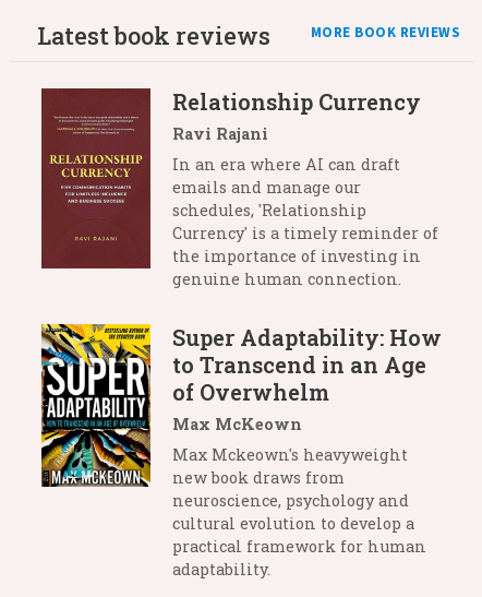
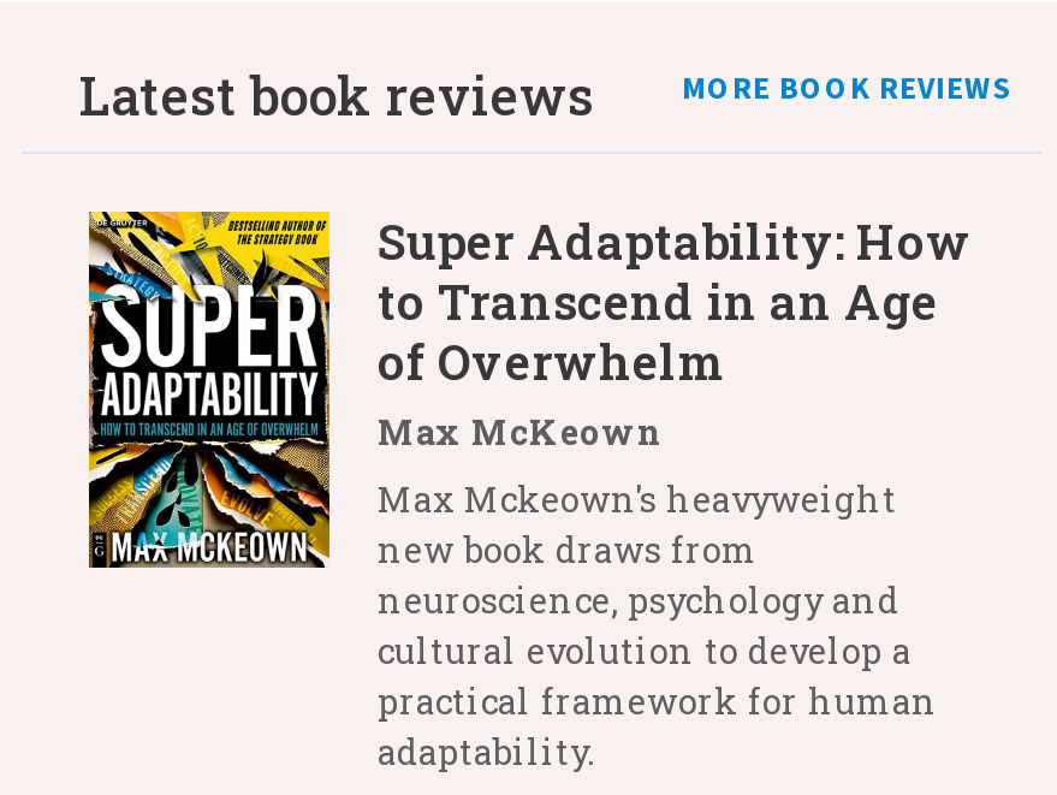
[40,87,438,290] [image] | Relationship Currency | Ravi Rajani | In an era where AI can draft | emails and manage our | schedules, 'Relationship | Currency' is a timely reminder of | the importance of investing in | genuine human connection. -> none

